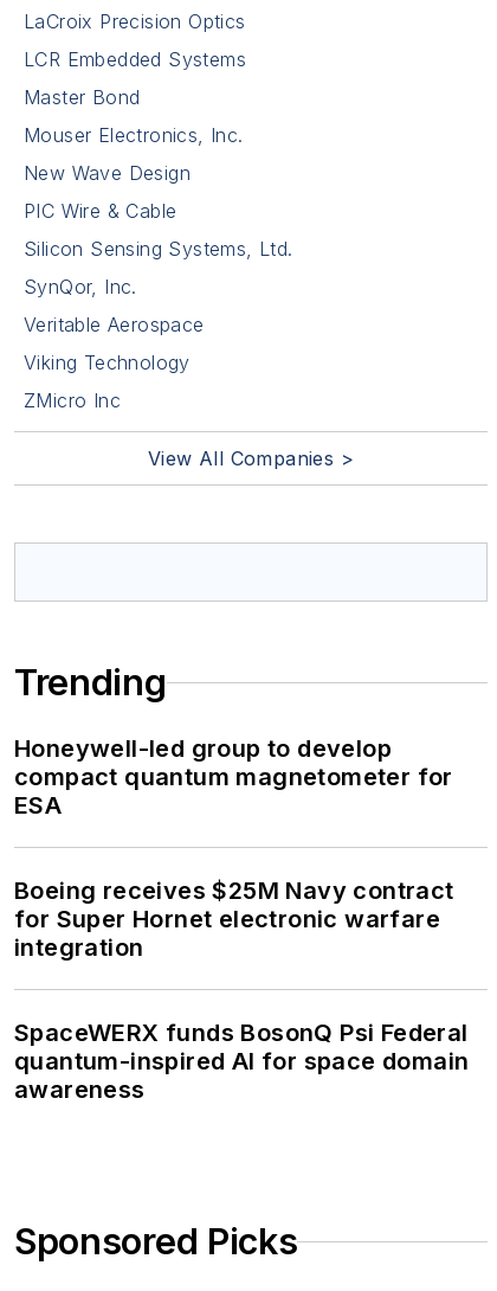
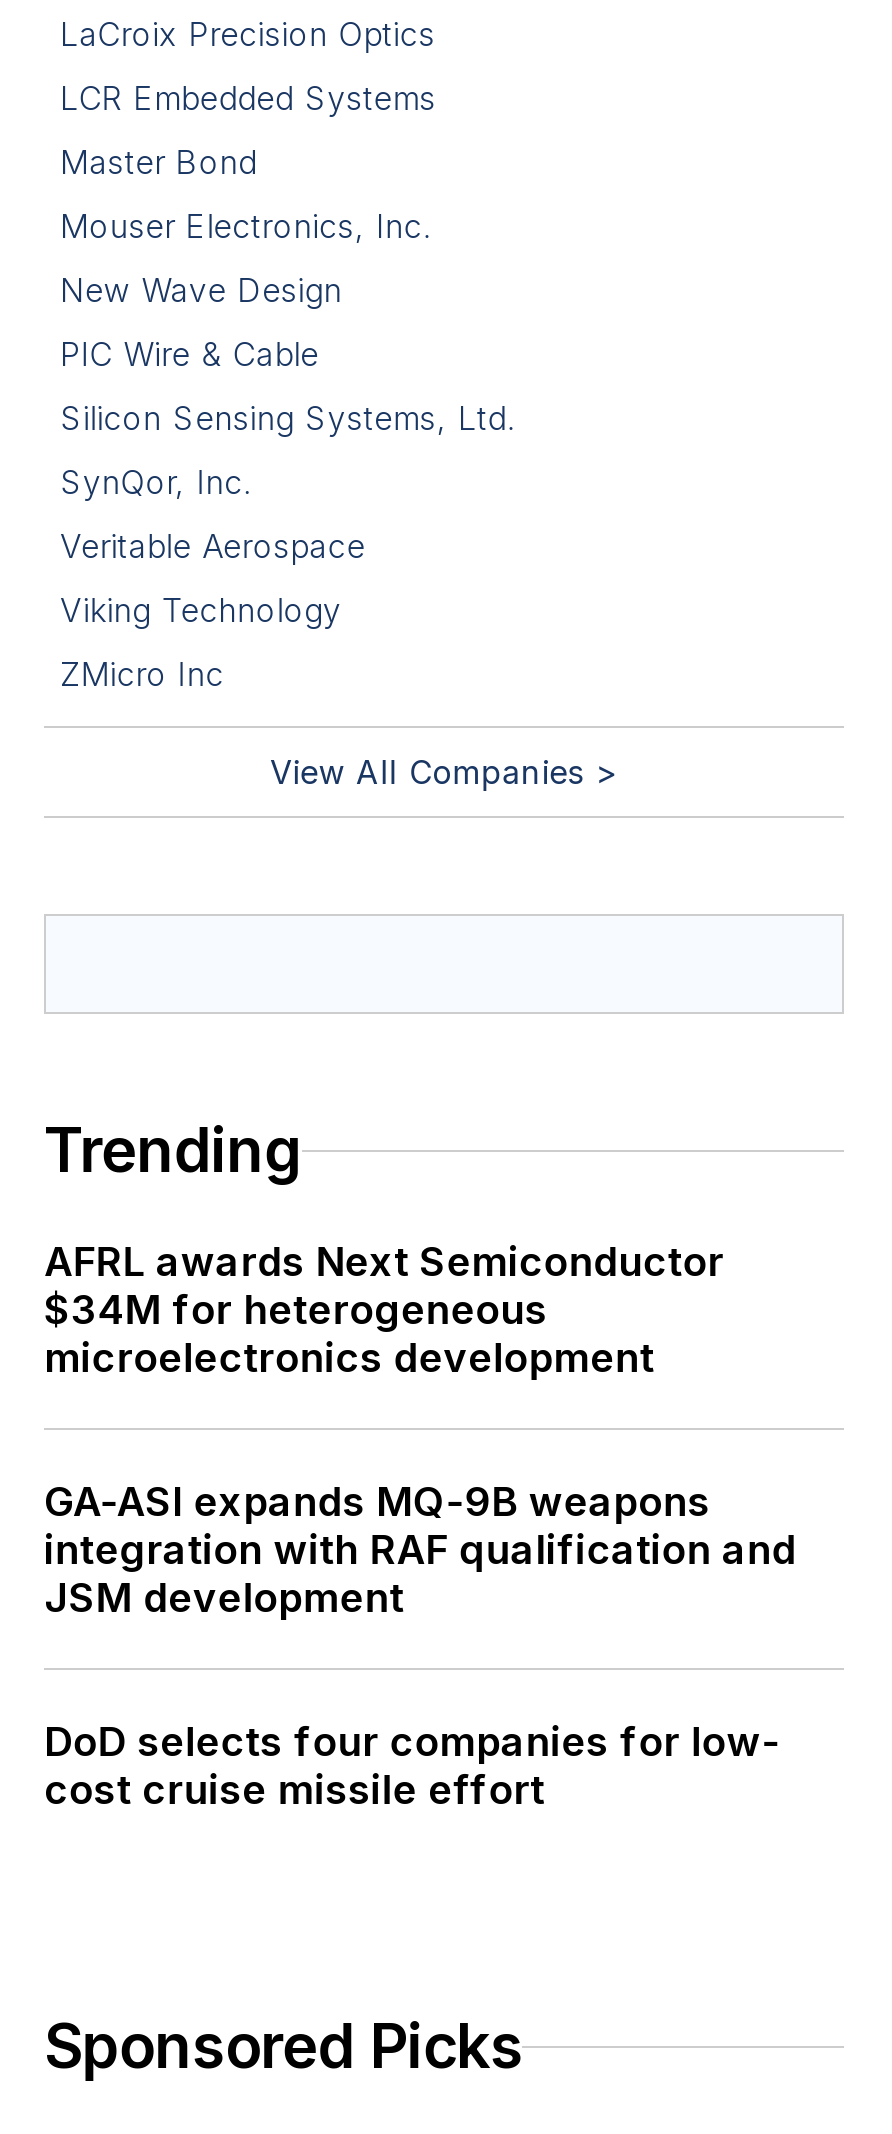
[14,735,453,820] Honeywell-led group to develop | compact quantum magnetometer for | ESA -> [44,1239,724,1383] AFRL awards Next Semiconductor | $34M for heterogeneous | microelectronics development
[14,877,454,962] Boeing receives $25M Navy contract | for Super Hornet electronic warfare | integration -> [44,1479,796,1623] GA-ASI expands MQ-9B weapons | integration with RAF qualification and | JSM development
[14,1019,469,1104] SpaceWERX funds BosonQ Psi Federal | quantum-inspired AI for space domain | awareness -> [44,1719,780,1815] DoD selects four companies for low- | cost cruise missile effort

